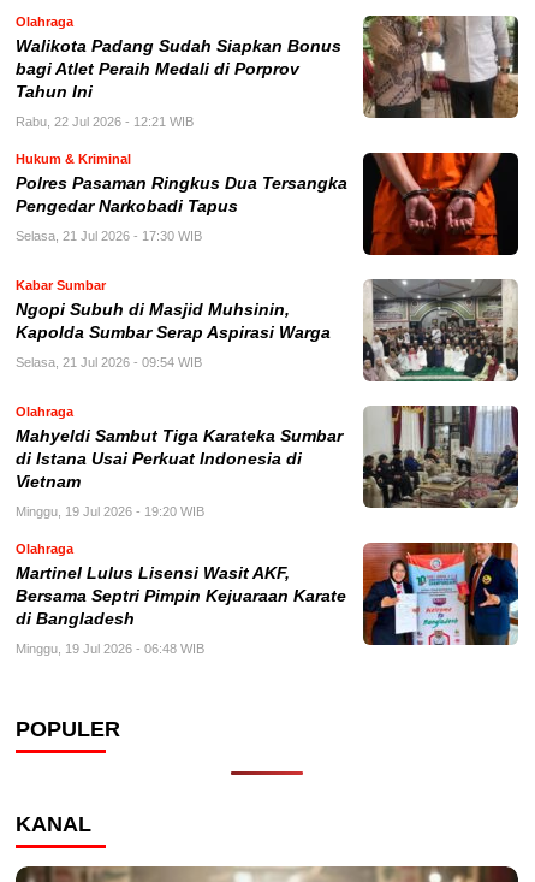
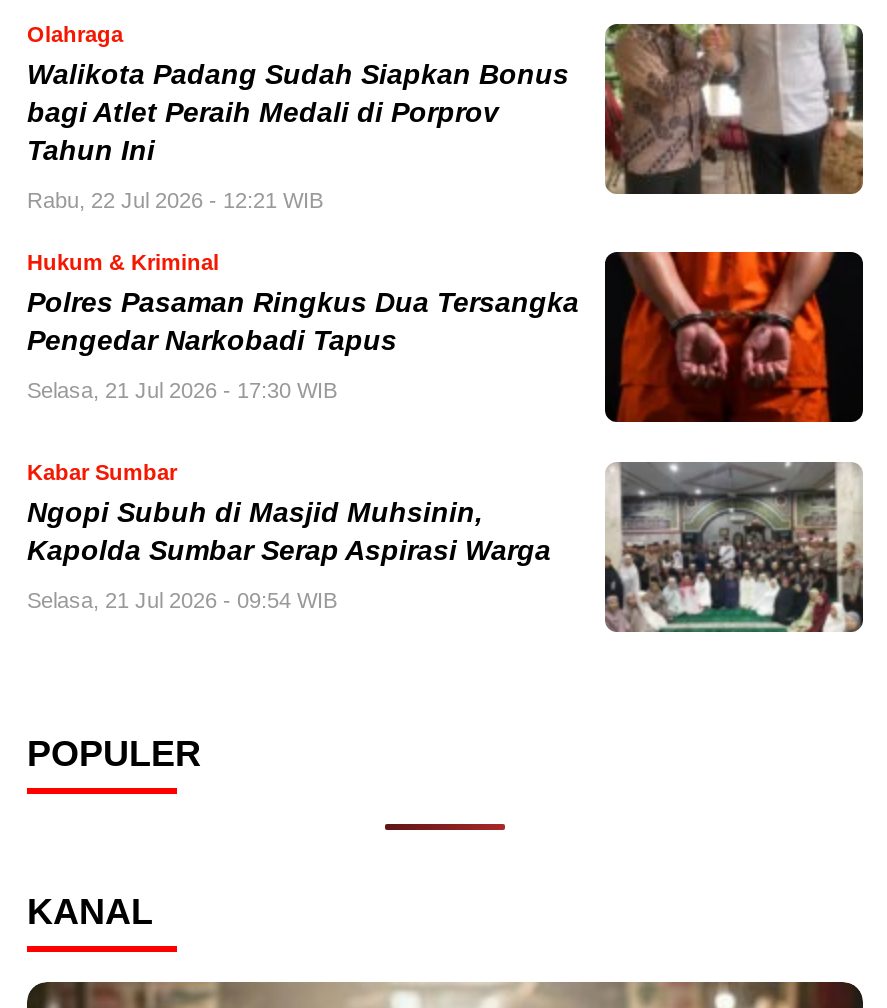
[16,404,519,656] [image] | Olahraga | Mahyeldi Sambut Tiga Karateka Sumbar | di Istana Usai Perkuat Indonesia di | Vietnam | Minggu, 19 Jul 2026 - 19:20 WIB | Olahraga | Martinel Lulus Lisensi Wasit AKF, | Bersama Septri Pimpin Kejuaraan Karate | di Bangladesh | Minggu, 19 Jul 2026 - 06:48 WIB -> none
[362,541,518,656] [image] -> none

